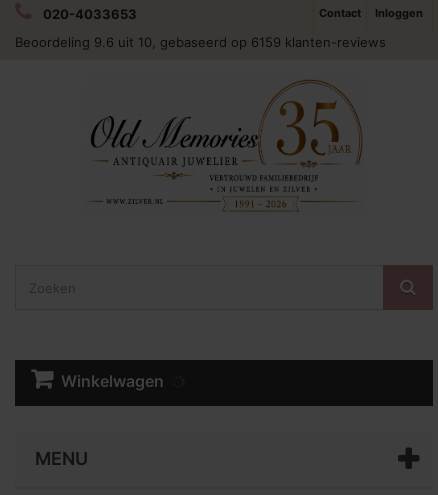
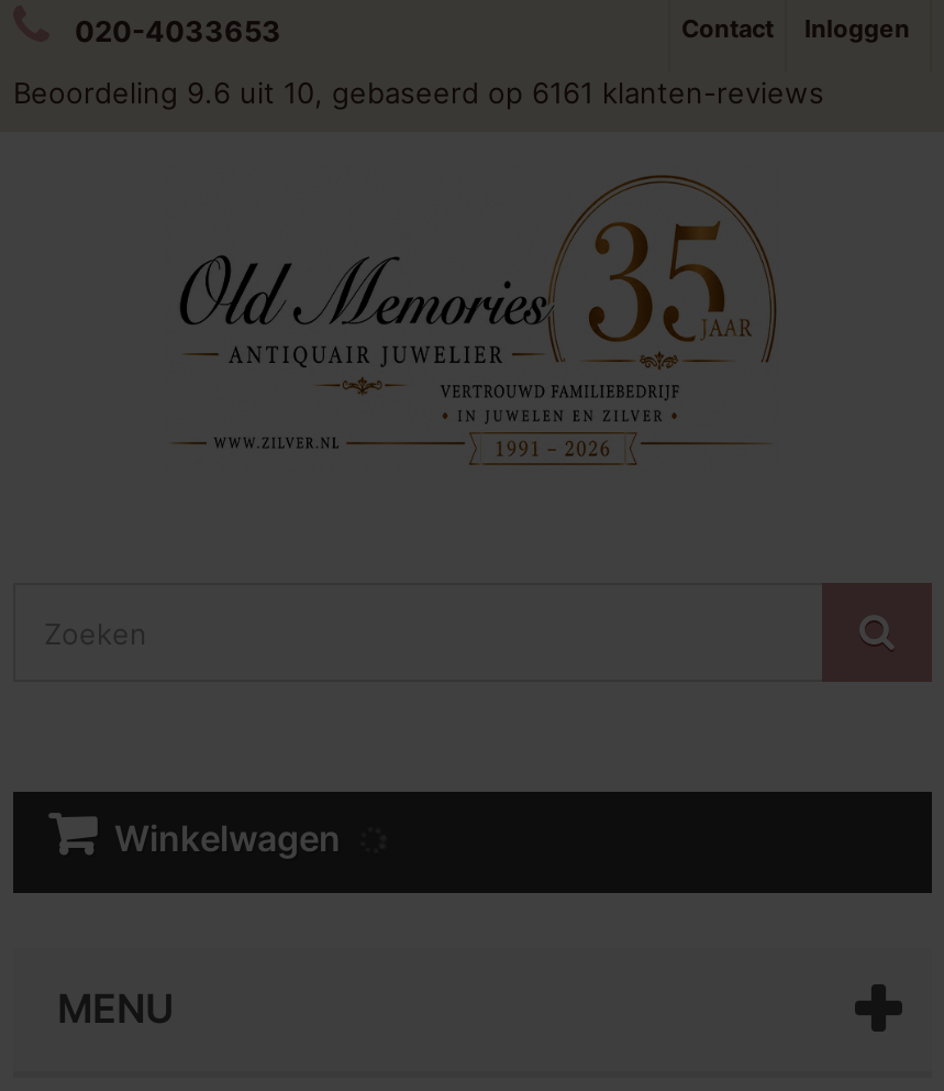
[15,34,386,50] Beoordeling 9.6 uit 10, gebaseerd op 6159 klanten-reviews -> [13,75,824,110] Beoordeling 9.6 uit 10, gebaseerd op 6161 klanten-reviews

